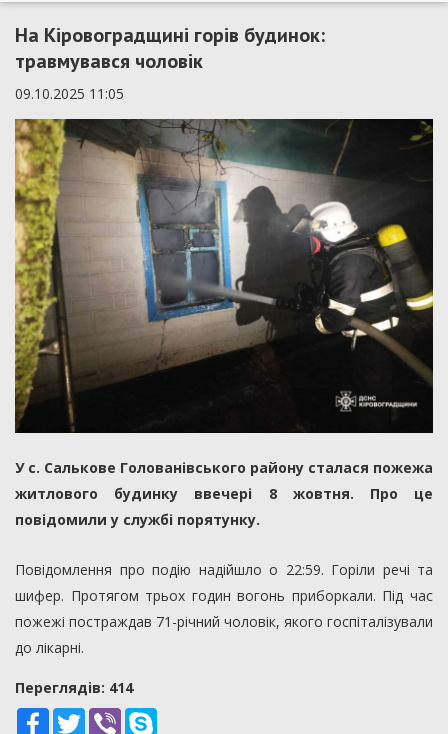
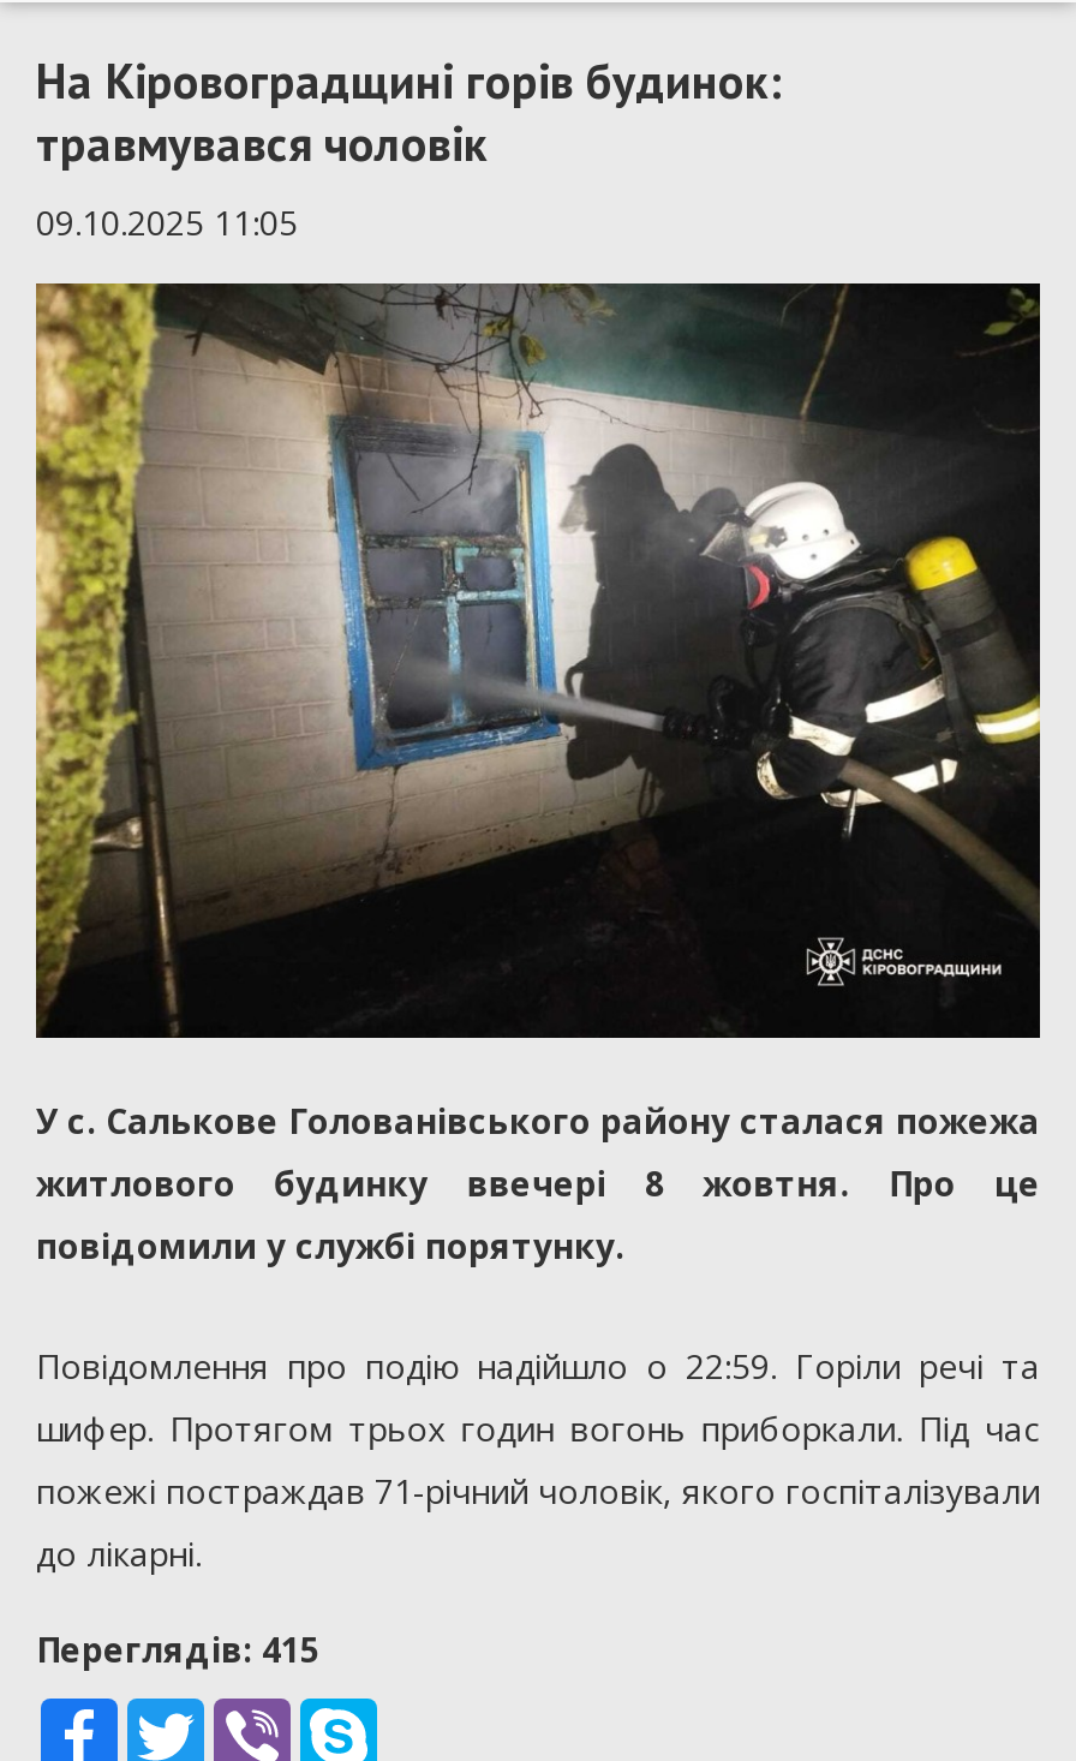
[15,678,133,697] Переглядiв: 414 -> [36,1626,319,1671] Переглядiв: 415

